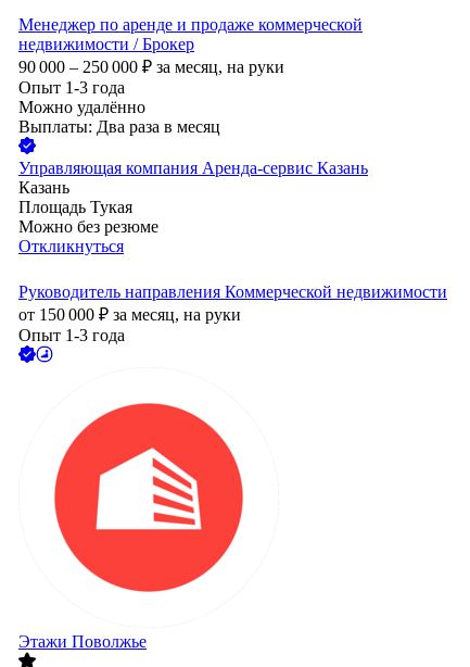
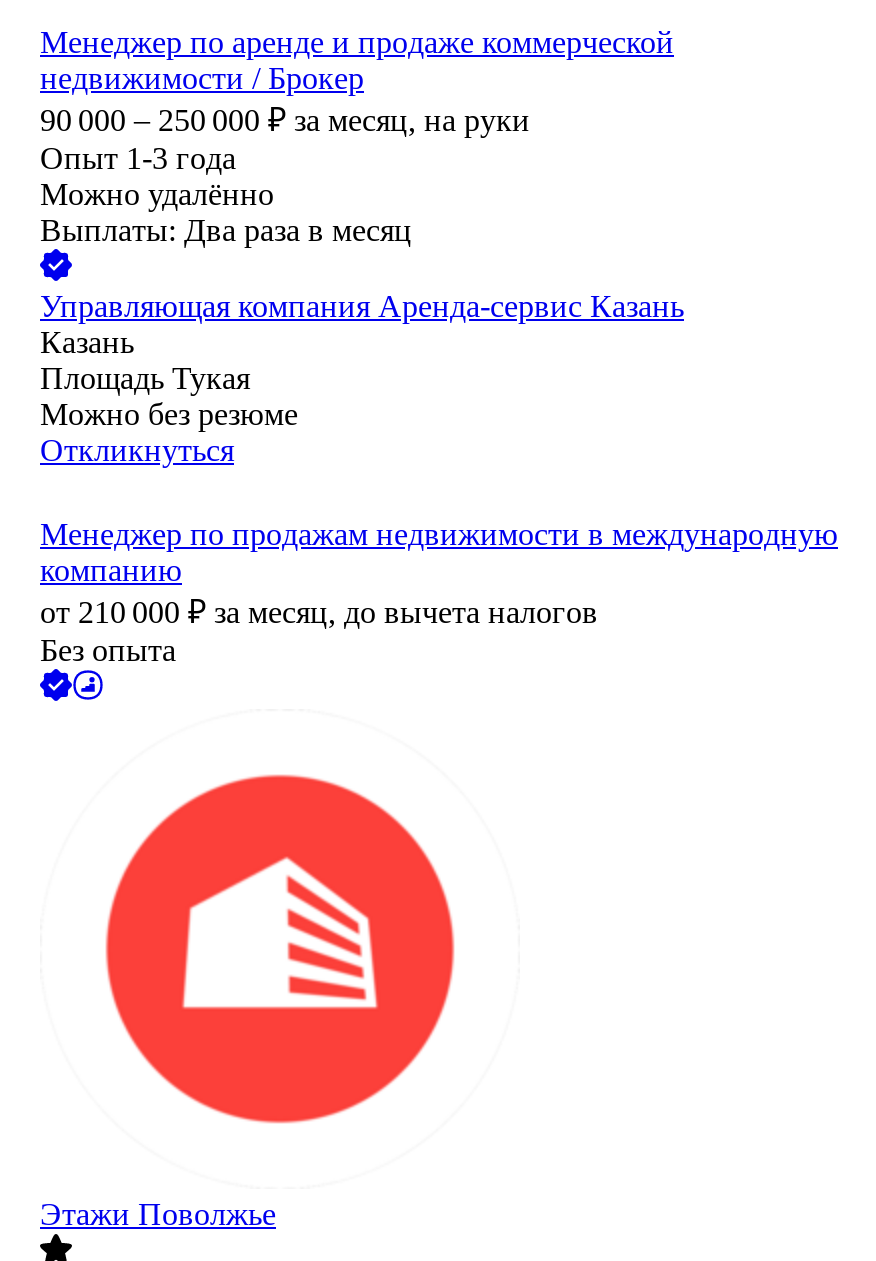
[18,283,447,345] Руководитель направления Коммерческой недвижимости | от 150 000 ₽ за месяц, на руки | Опыт 1-3 года -> [40,518,838,668] Менеджер по продажам недвижимости в международную | компанию | от 210 000 ₽ за месяц, до вычета налогов | Без опыта

